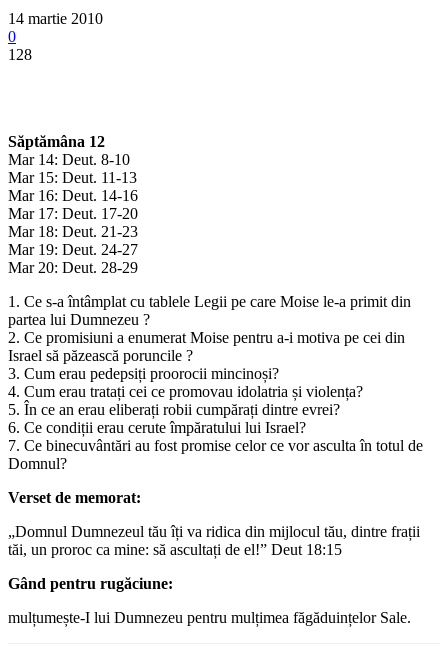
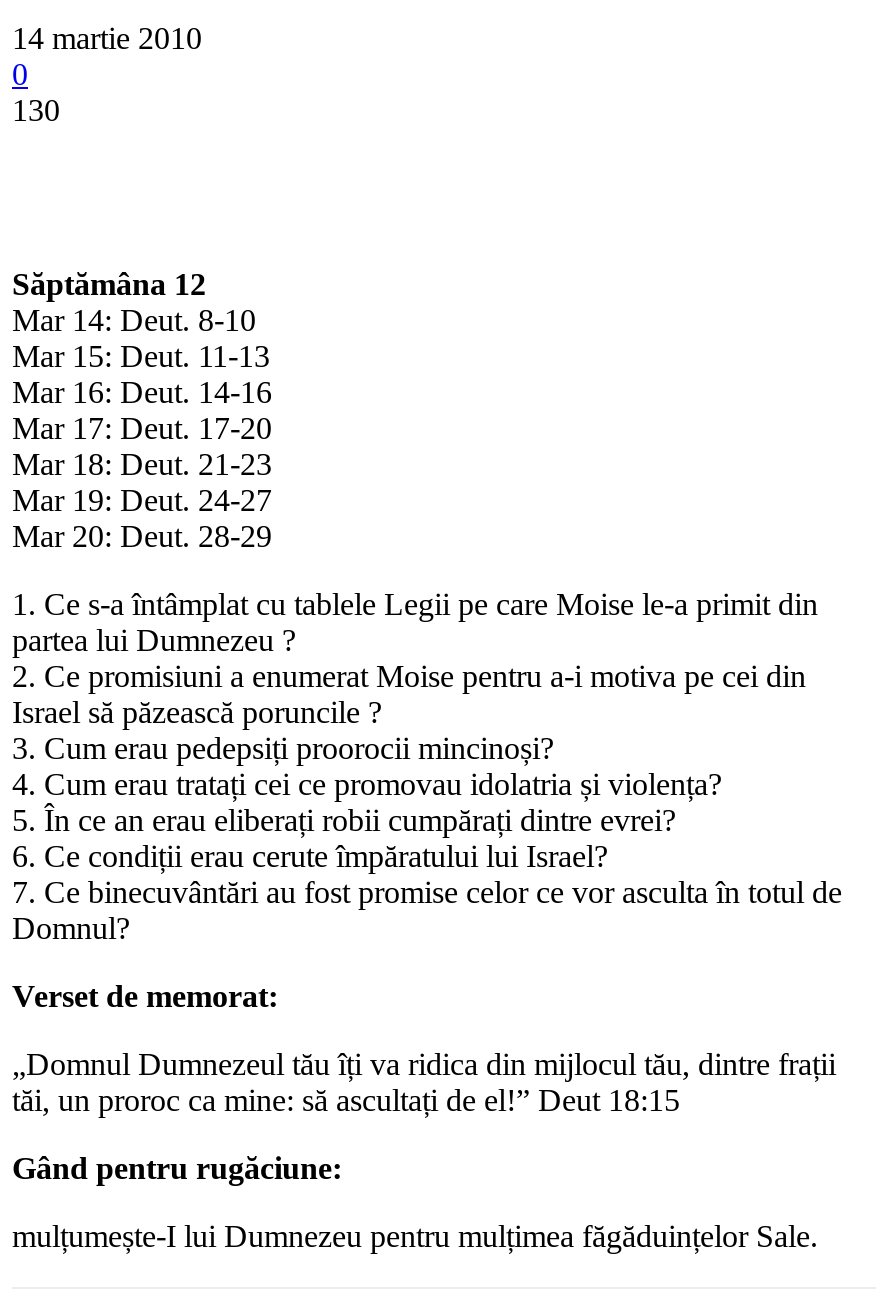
[8,46,32,63] 128 -> [12,93,60,127] 130

